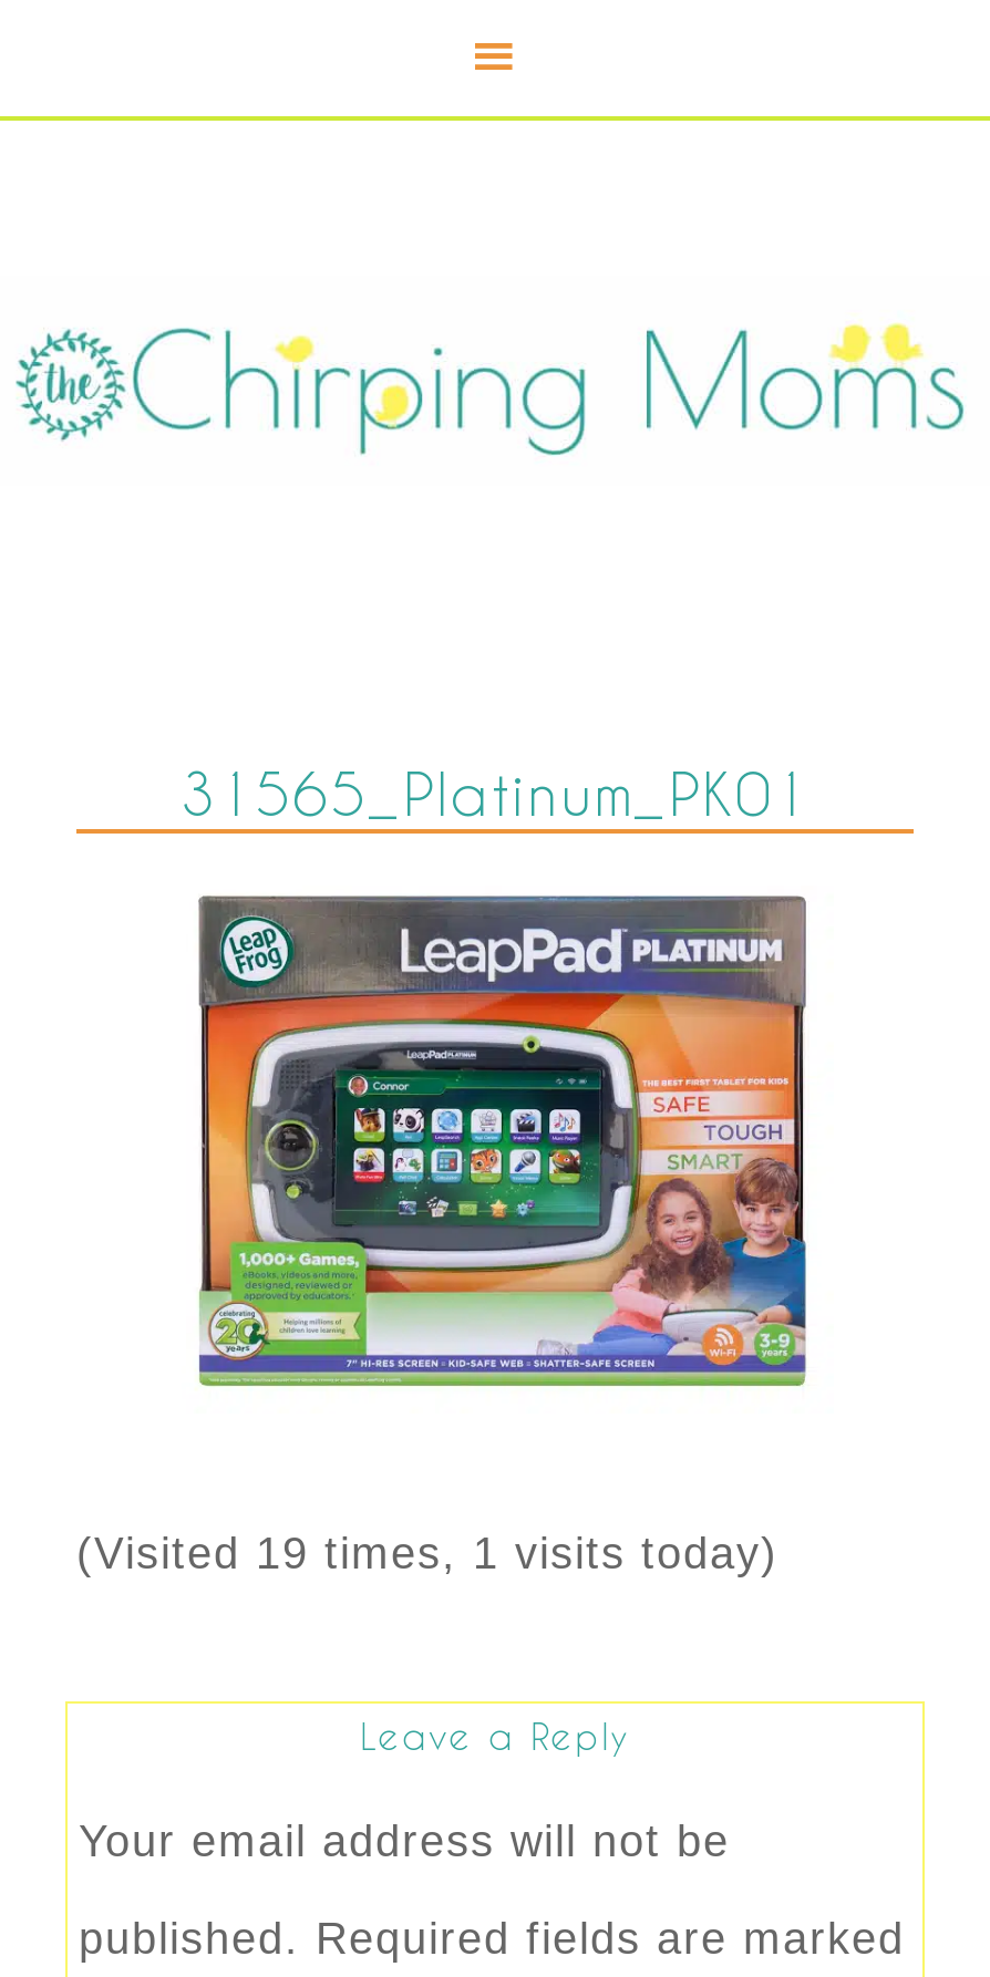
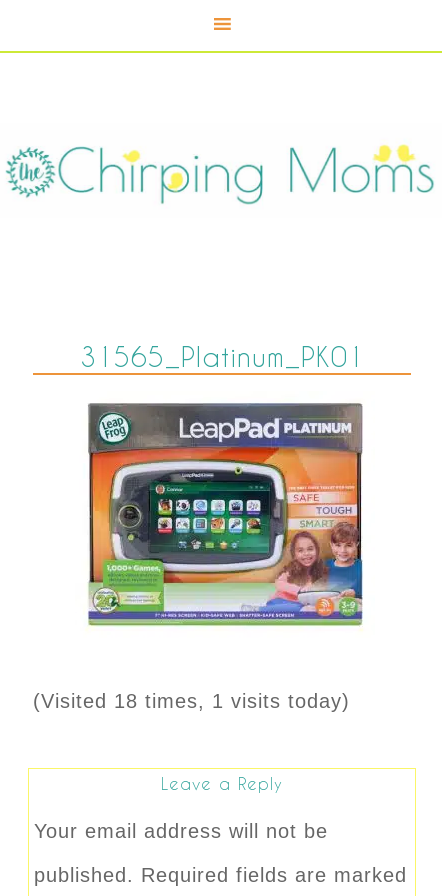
[76,1530,778,1578] (Visited 19 times, 1 visits today) -> [33,690,350,712] (Visited 18 times, 1 visits today)

